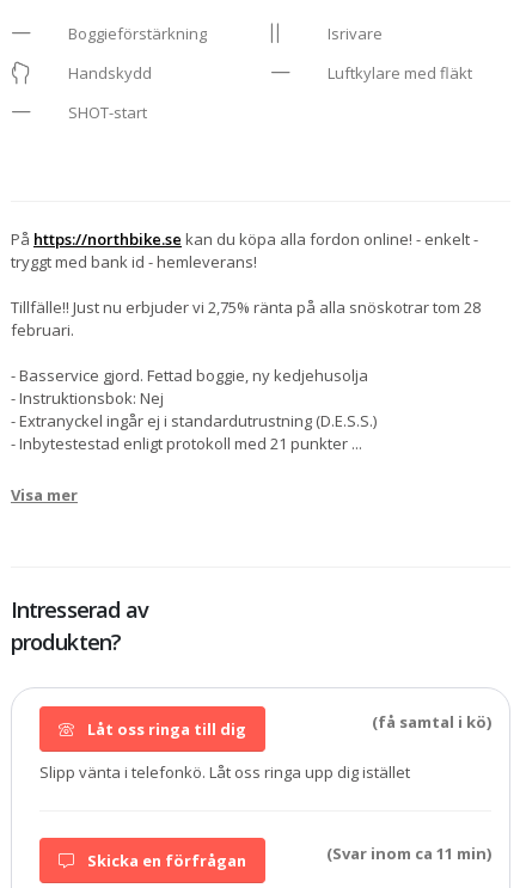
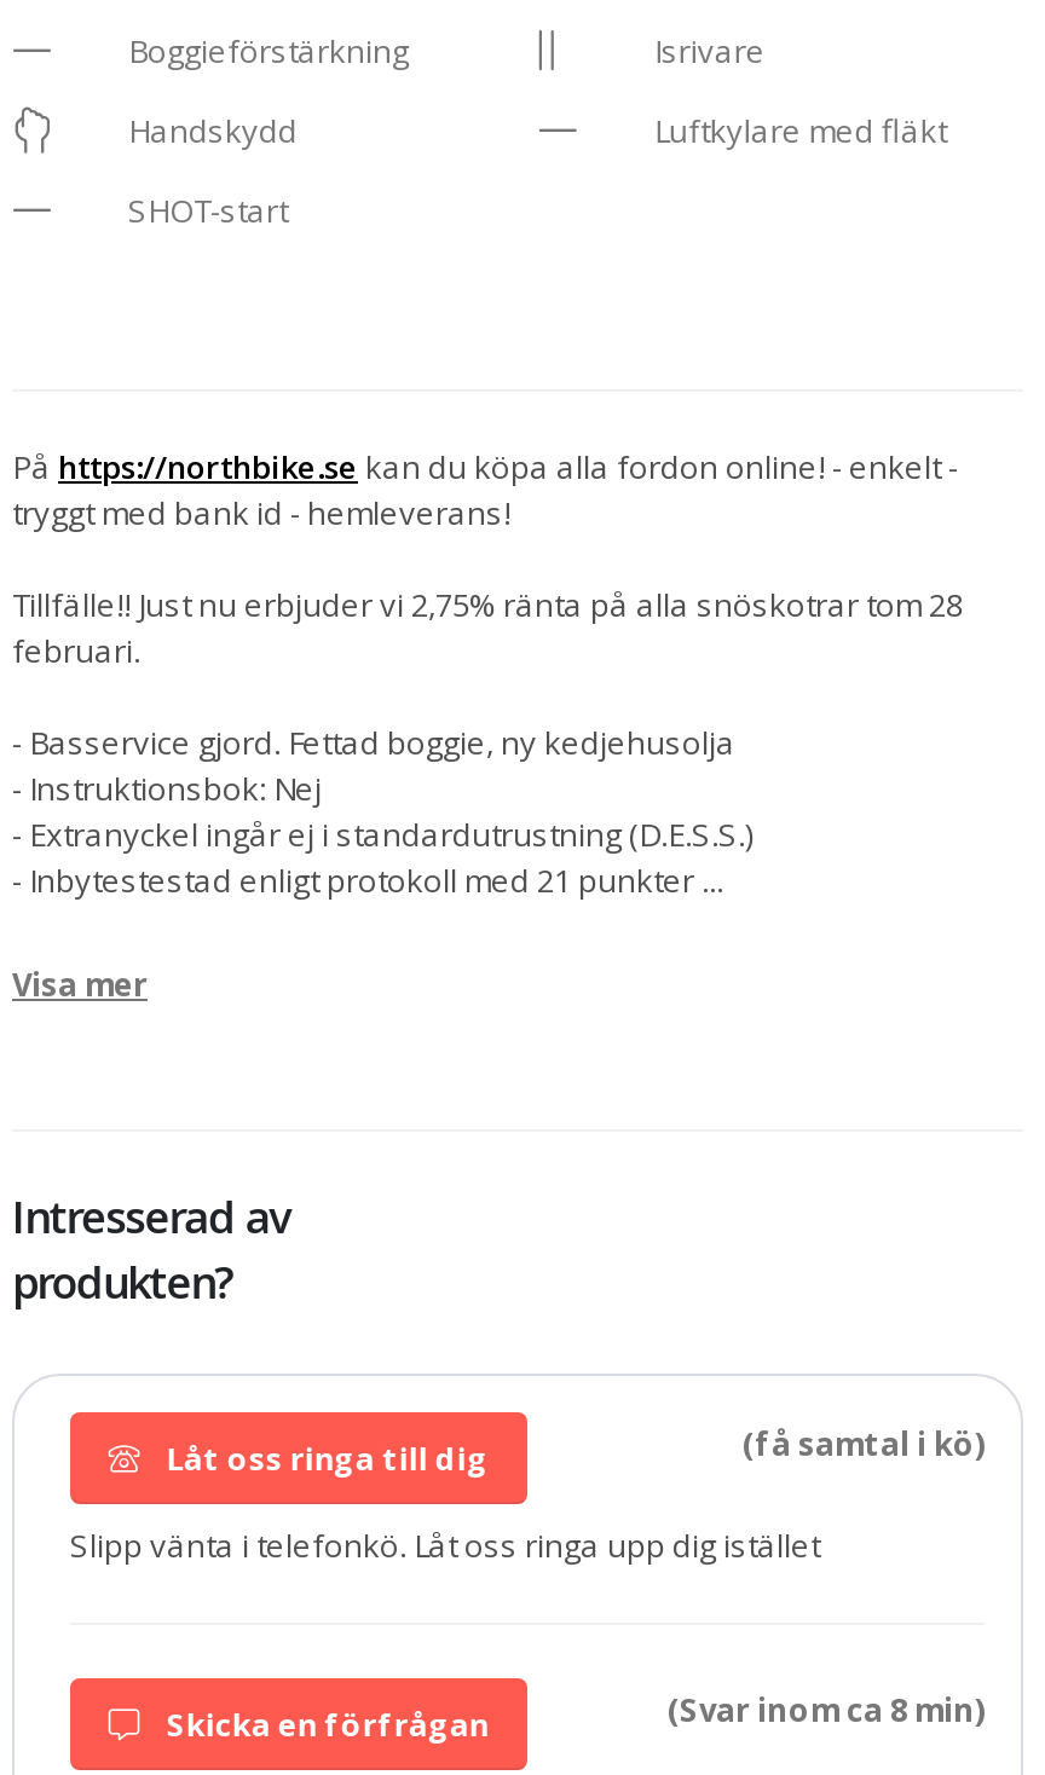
[326,843,491,864] (Svar inom ca 11 min) -> [668,1688,985,1731] (Svar inom ca 8 min)

